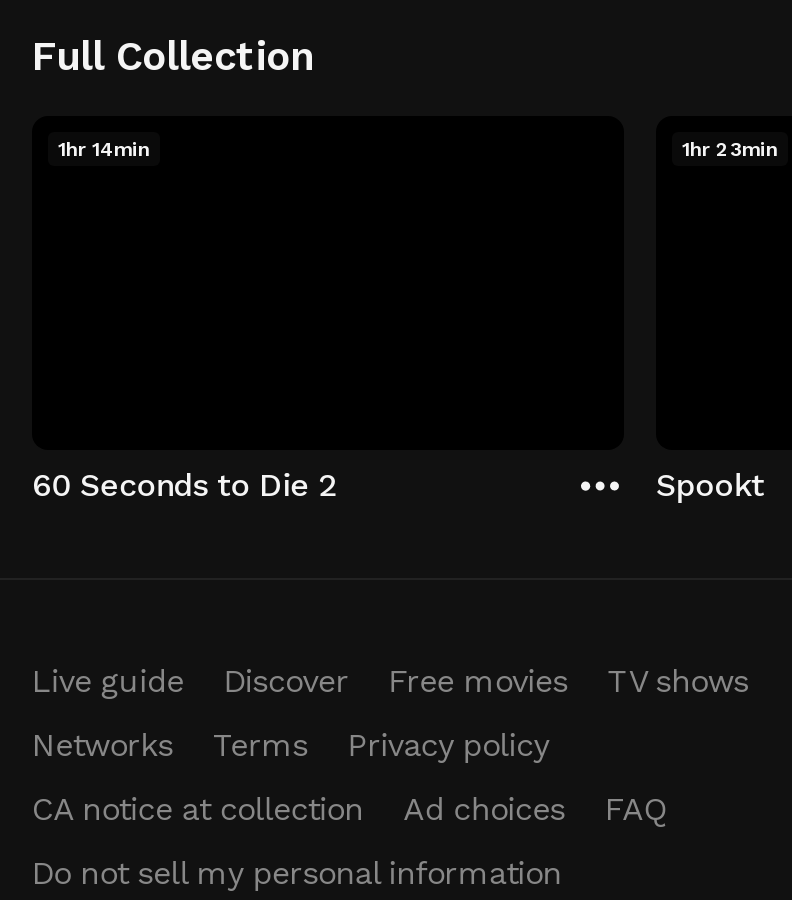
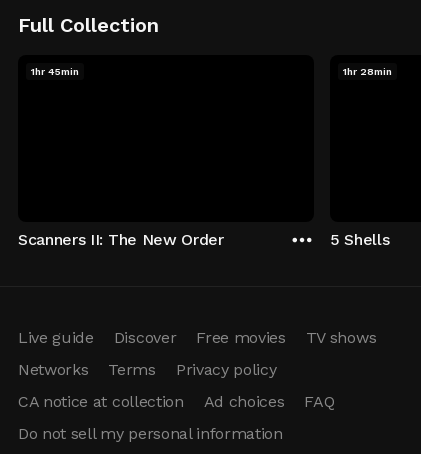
[58,138,150,160] 1hr 14min -> [31,66,79,77] 1hr 45min
[682,138,778,160] 1hr 23min -> [343,66,392,77] 1hr 28min
[32,465,336,503] 60 Seconds to Die 2 -> [18,229,224,248] Scanners II: The New Order
[656,465,764,503] Spookt -> [330,229,389,248] 5 Shells

